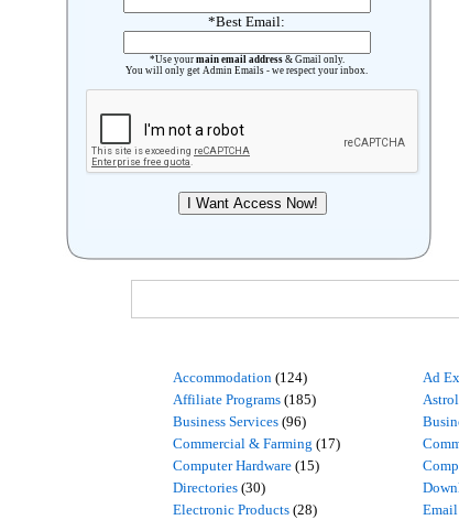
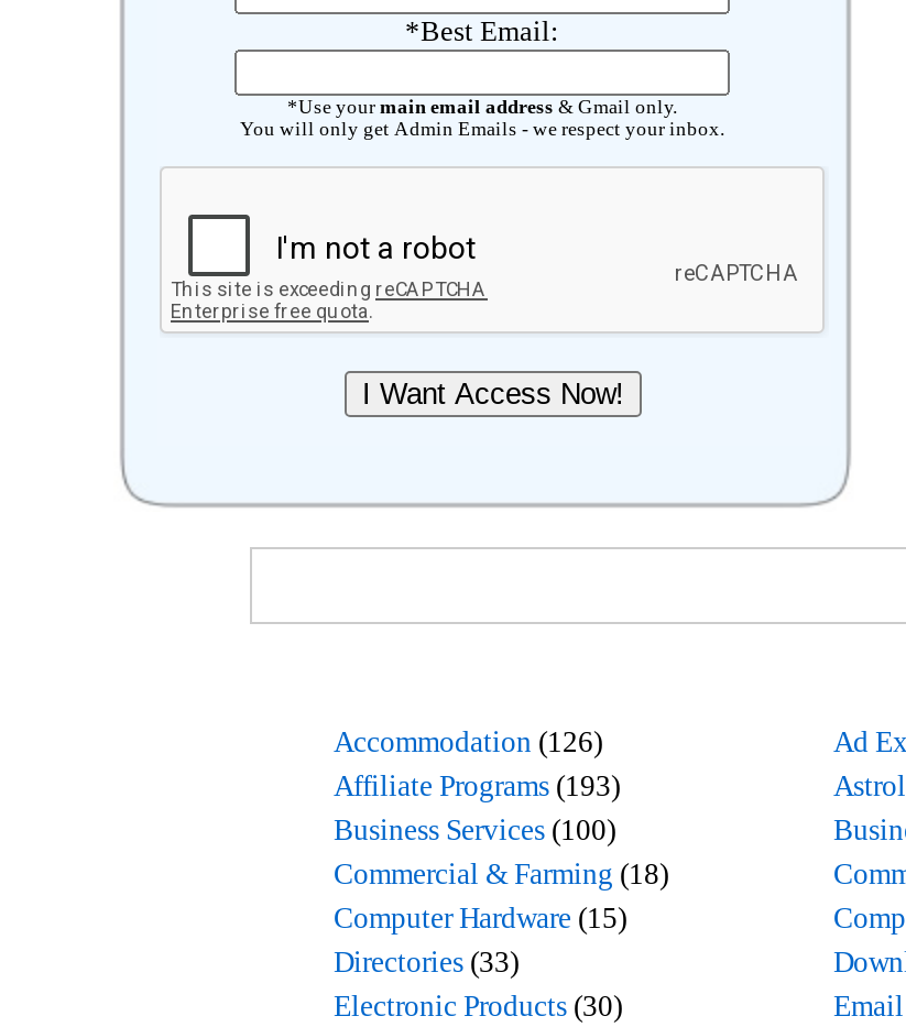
[173,369,307,385] Accommodation (124) -> [334,725,602,758] Accommodation (126)
[173,391,316,407] Affiliate Programs (185) -> [334,769,620,802] Affiliate Programs (193)
[173,413,306,429] Business Services (96) -> [334,813,615,846] Business Services (100)
[173,435,340,451] Commercial & Farming (17) -> [334,857,668,890] Commercial & Farming (18)
[173,479,265,495] Directories (30) -> [334,945,519,978] Directories (33)
[173,501,317,517] Electronic Products (28) -> [334,989,622,1022] Electronic Products (30)

